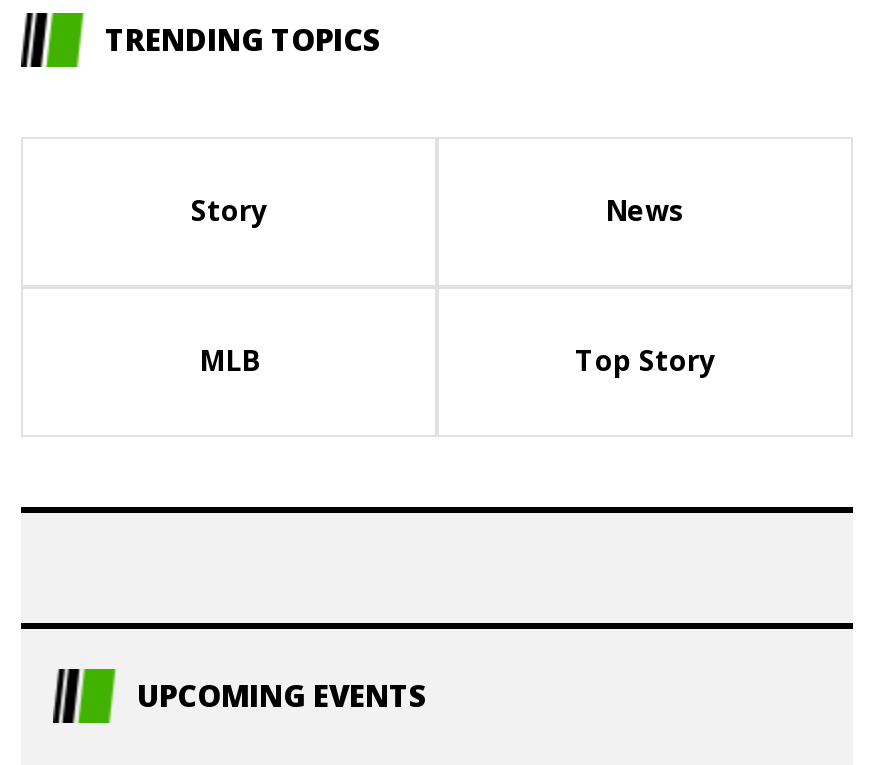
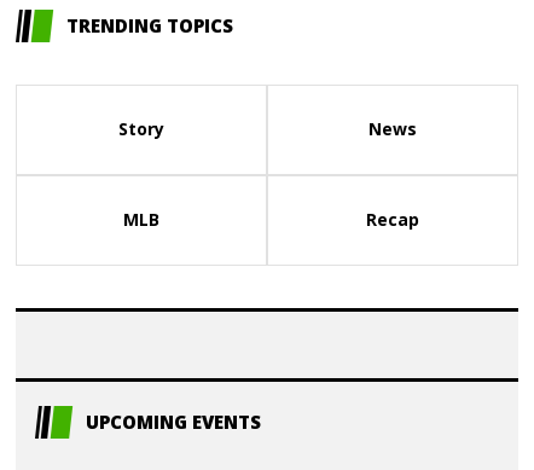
[575,341,715,379] Top Story -> [366,208,419,231] Recap

